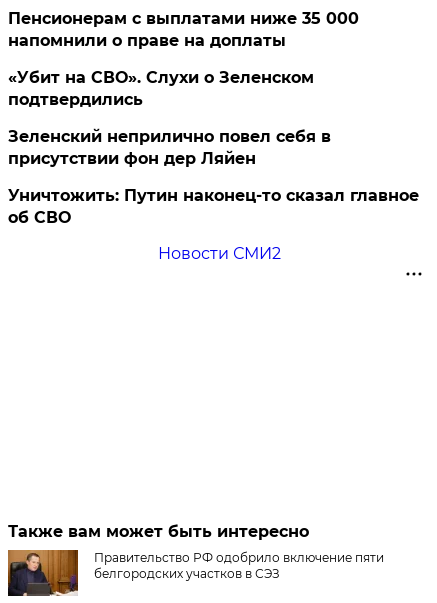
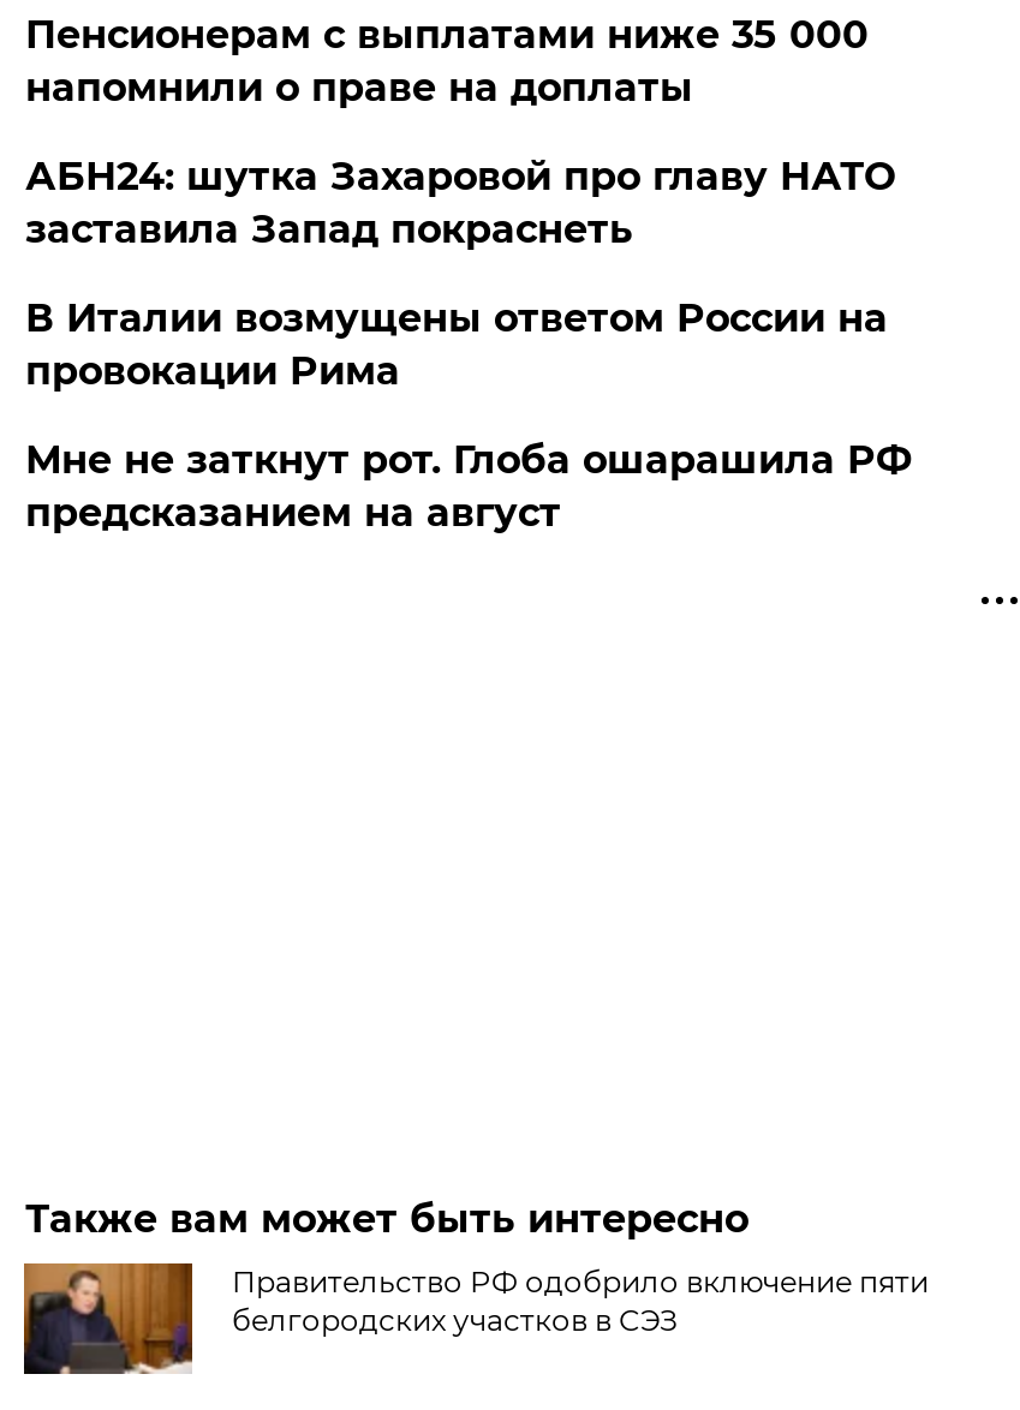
[8,68,419,263] «Убит на СВО». Слухи о Зеленском | подтвердились | Зеленский неприлично повел cебя в | присутствии фон дер Ляйен | Уничтожить: Путин наконец-то сказал главное | об СВО | Новости СМИ2 -> [25,154,912,536] АБН24: шутка Захаровой про главу НАТО | заставила Запад покраснеть | В Италии возмущены ответом России на | провокации Рима | Мне не заткнут рот. Глоба ошарашила РФ | предсказанием на август

